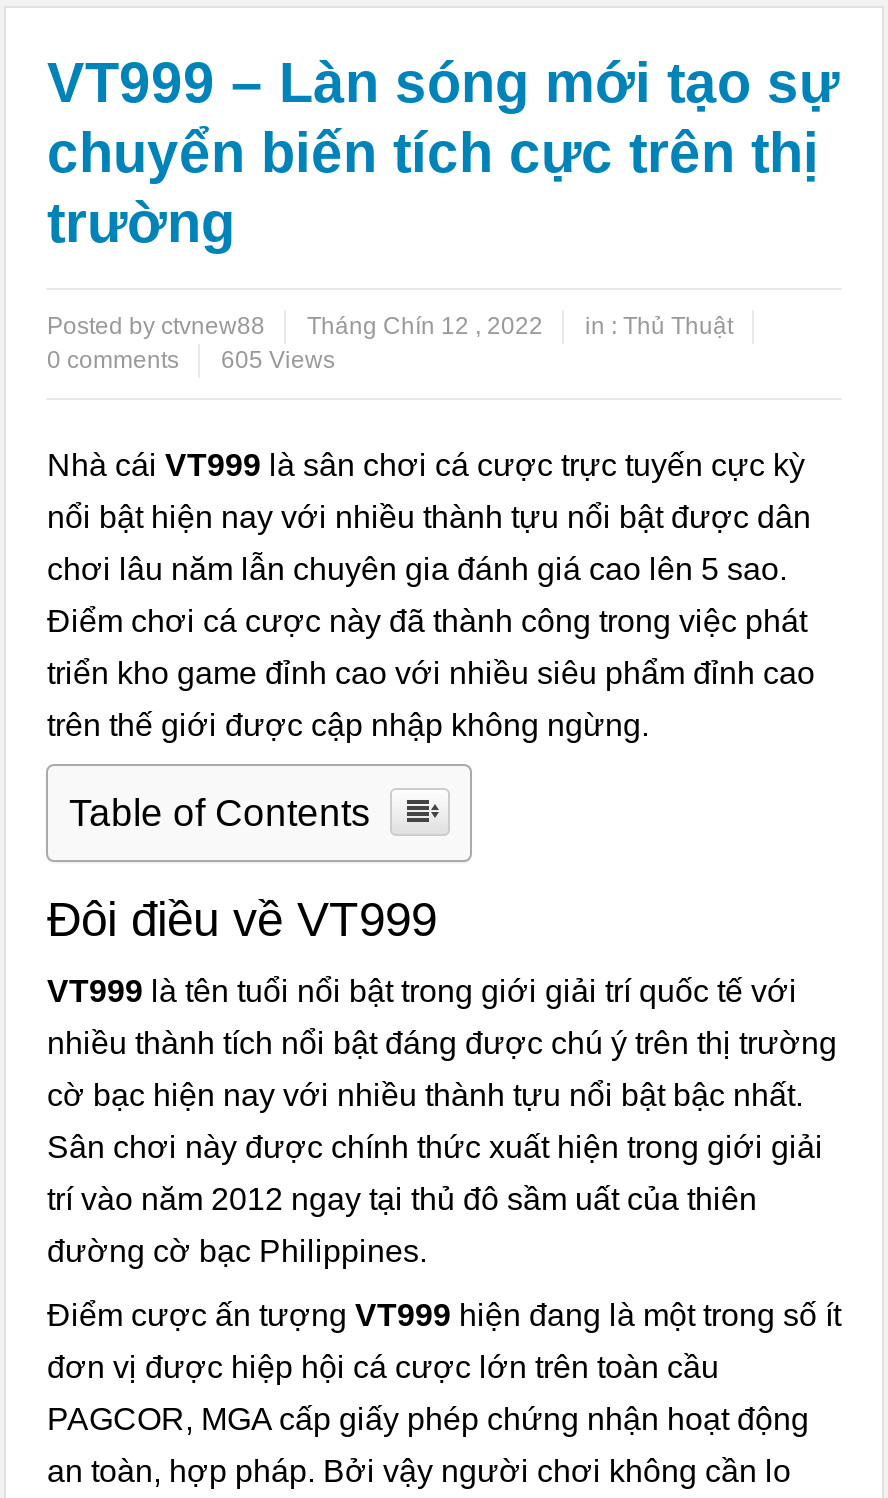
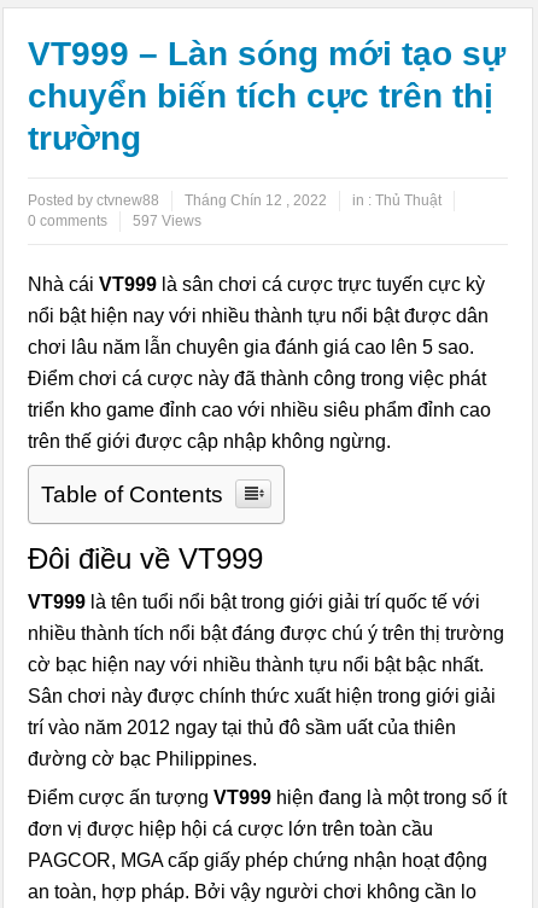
[47,346,335,374] 0 comments 605 Views -> [28,213,202,230] 0 comments 597 Views

